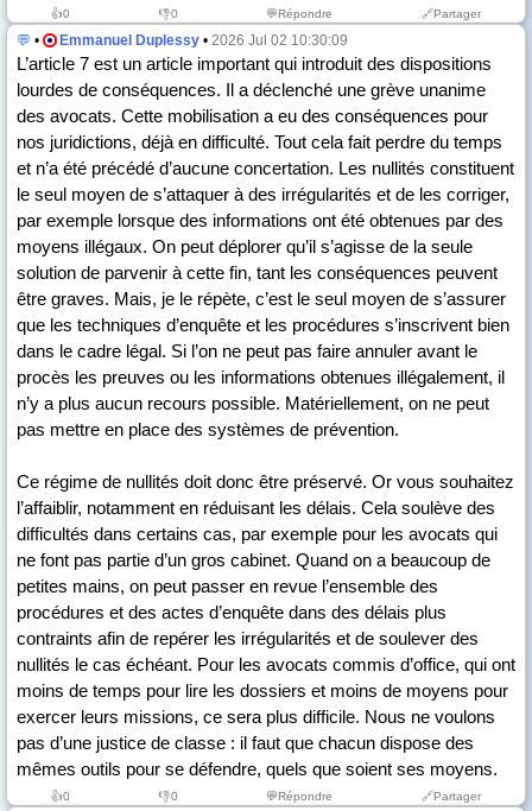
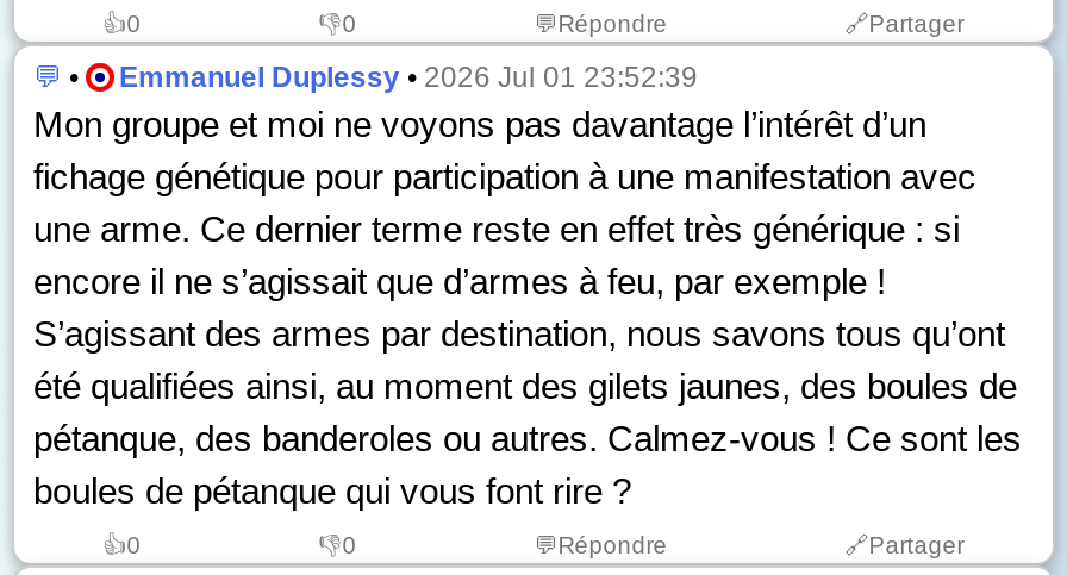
[17,32,515,779] Emmanuel Duplessy • 2026 Jul 02 10:30:09 | L’article 7 est un article important qui introduit des dispositions | lourdes de conséquences. Il a déclenché une grève unanime | des avocats. Cette mobilisation a eu des conséquences pour | nos juridictions, déjà en difficulté. Tout cela fait perdre du temps | et n’a été précédé d’aucune concertation. Les nullités constituent | le seul moyen de s’attaquer à des irrégularités et de les corriger, | par exemple lorsque des informations ont été obtenues par des | moyens illégaux. On peut déplorer qu’il s’agisse de la seule | solution de parvenir à cette fin, tant les conséquences peuvent | être graves. Mais, je le répète, c’est le seul moyen de s’assurer | que les techniques d’enquête et les procédures s’inscrivent bien | dans le cadre légal. Si l’on ne peut pas faire annuler avant le | procès les preuves ou les informations obtenues illégalement, il | n’y a plus aucun recours possible. Matériellement, on ne peut | pas mettre en place des systèmes de prévention. | Ce régime de nullités doit donc être préservé. Or vous souhaitez | l’affaiblir, notamment en réduisant les délais. Cela soulève des | difficultés dans certains cas, par exemple pour les avocats qui | ne font pas partie d’un gros cabinet. Quand on a beaucoup de | petites mains, on peut passer en revue l’ensemble des | procédures et des actes d’enquête dans des délais plus | contraints afin de repérer les irrégularités et de soulever des | nullités le cas échéant. Pour les avocats commis d’office, qui ont | moins de temps pour lire les dossiers et moins de moyens pour | exercer leurs missions, ce sera plus difficile. Nous ne voulons | pas d’une justice de classe : il faut que chacun dispose des | mêmes outils pour se défendre, quels que soient ses moyens. -> [33,61,1022,511] Emmanuel Duplessy • 2026 Jul 01 23:52:39 | Mon groupe et moi ne voyons pas davantage l’intérêt d’un | fichage génétique pour participation à une manifestation avec | une arme. Ce dernier terme reste en effet très générique : si | encore il ne s’agissait que d’armes à feu, par exemple ! | S’agissant des armes par destination, nous savons tous qu’ont | été qualifiées ainsi, au moment des gilets jaunes, des boules de | pétanque, des banderoles ou autres. Calmez-vous ! Ce sont les | boules de pétanque qui vous font rire ?

